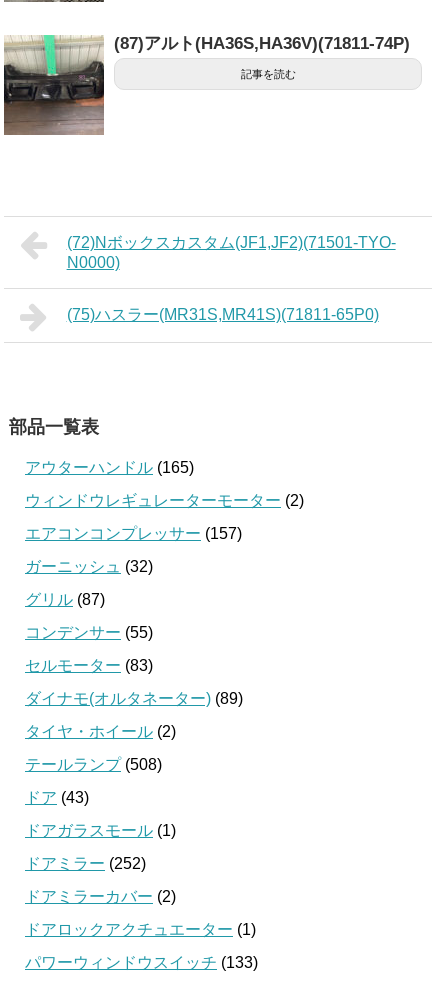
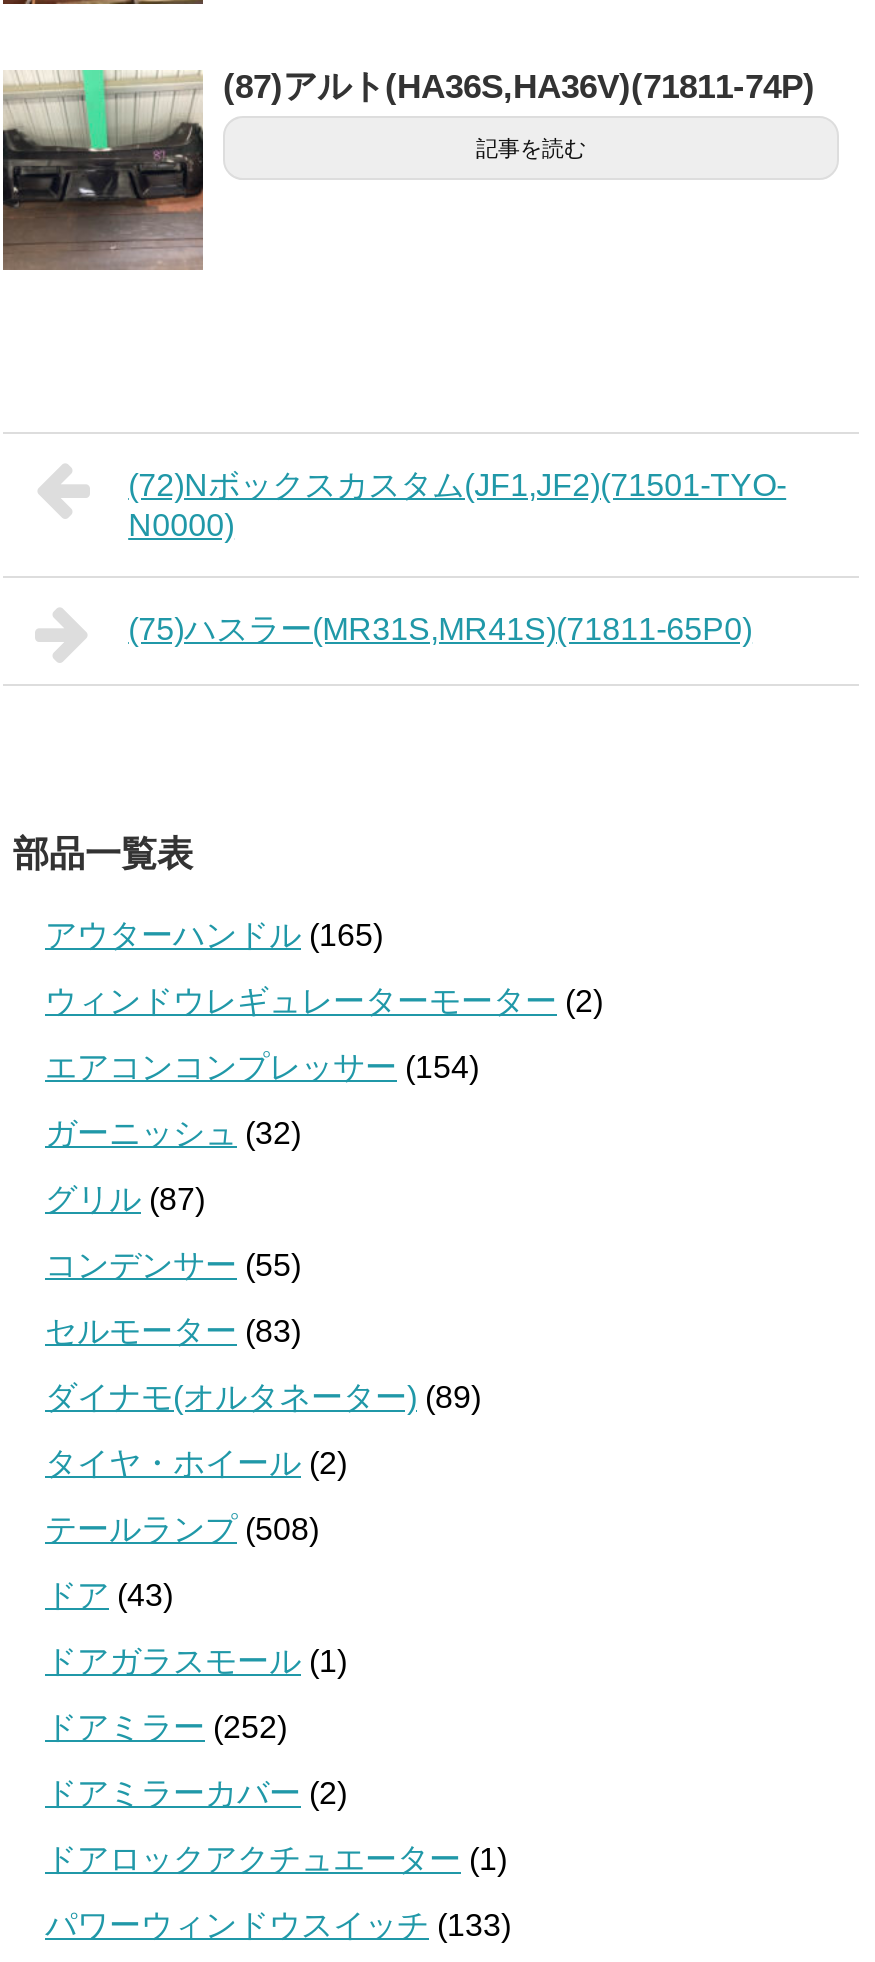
[25,525,242,542] エアコンコンプレッサー(157) -> [45,1050,479,1084] エアコンコンプレッサー(154)

